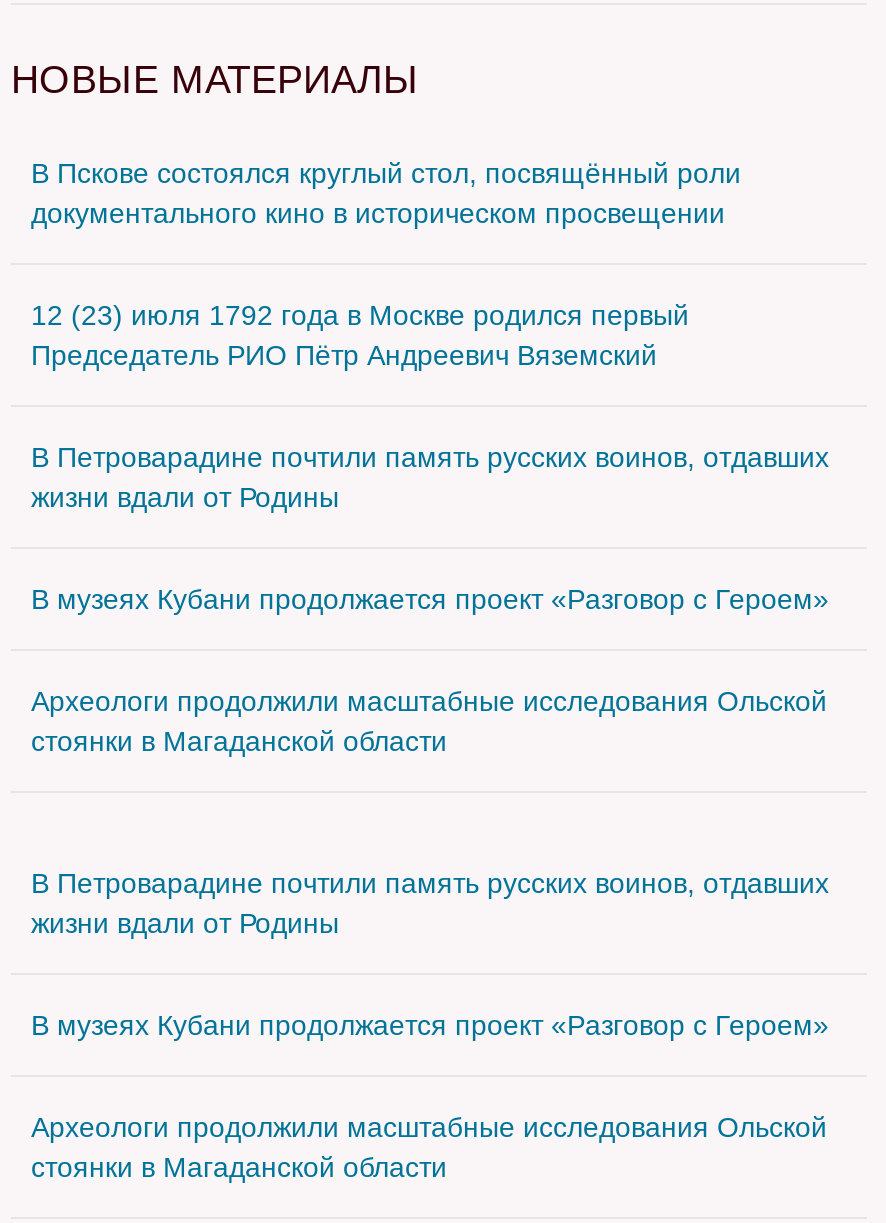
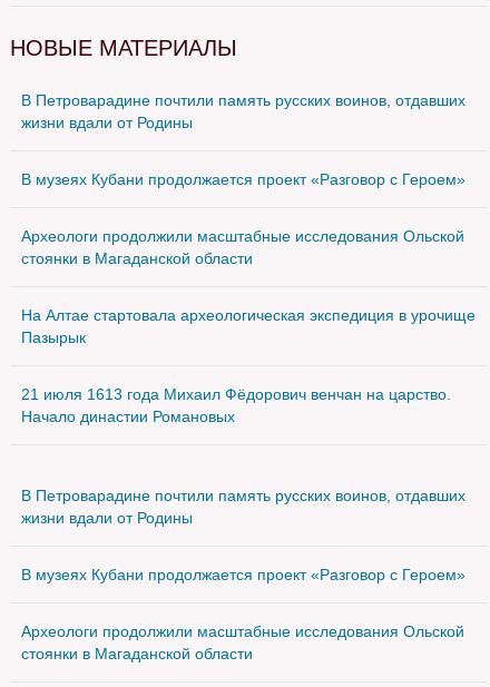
[31,158,741,372] В Пскове состоялся круглый стол, посвящённый роли | документального кино в историческом просвещении | 12 (23) июля 1792 года в Москве родился первый | Председатель РИО Пётр Андреевич Вяземский -> none
moved [31,442,829,758] -> [21,91,465,267]: В Петроварадине почтили память русских воинов, отдавших | жизни вдали от Родины | В музеях Кубани продолжается проект «Разговор с Героем» | Археологи продолжили масштабные исследования Ольской | стоянки в Магаданской области
none -> [21,306,476,425] На Алтае стартовала археологическая экспедиция в урочище | Пазырык | 21 июля 1613 года Михаил Фёдорович венчан на царство. | Начало династии Романовых

